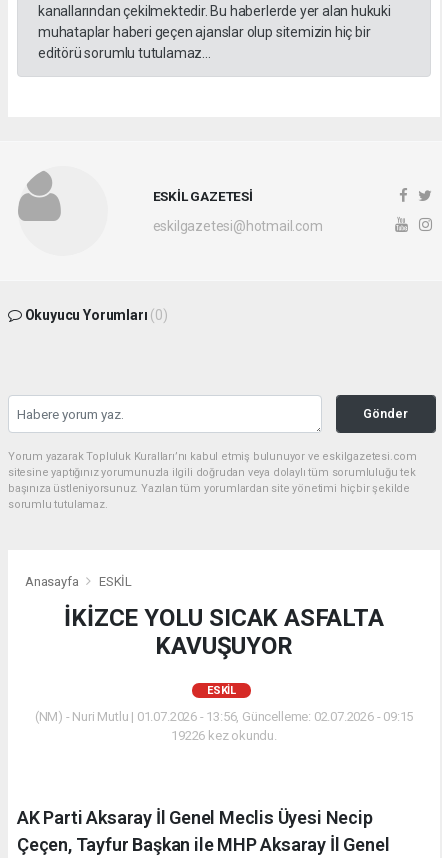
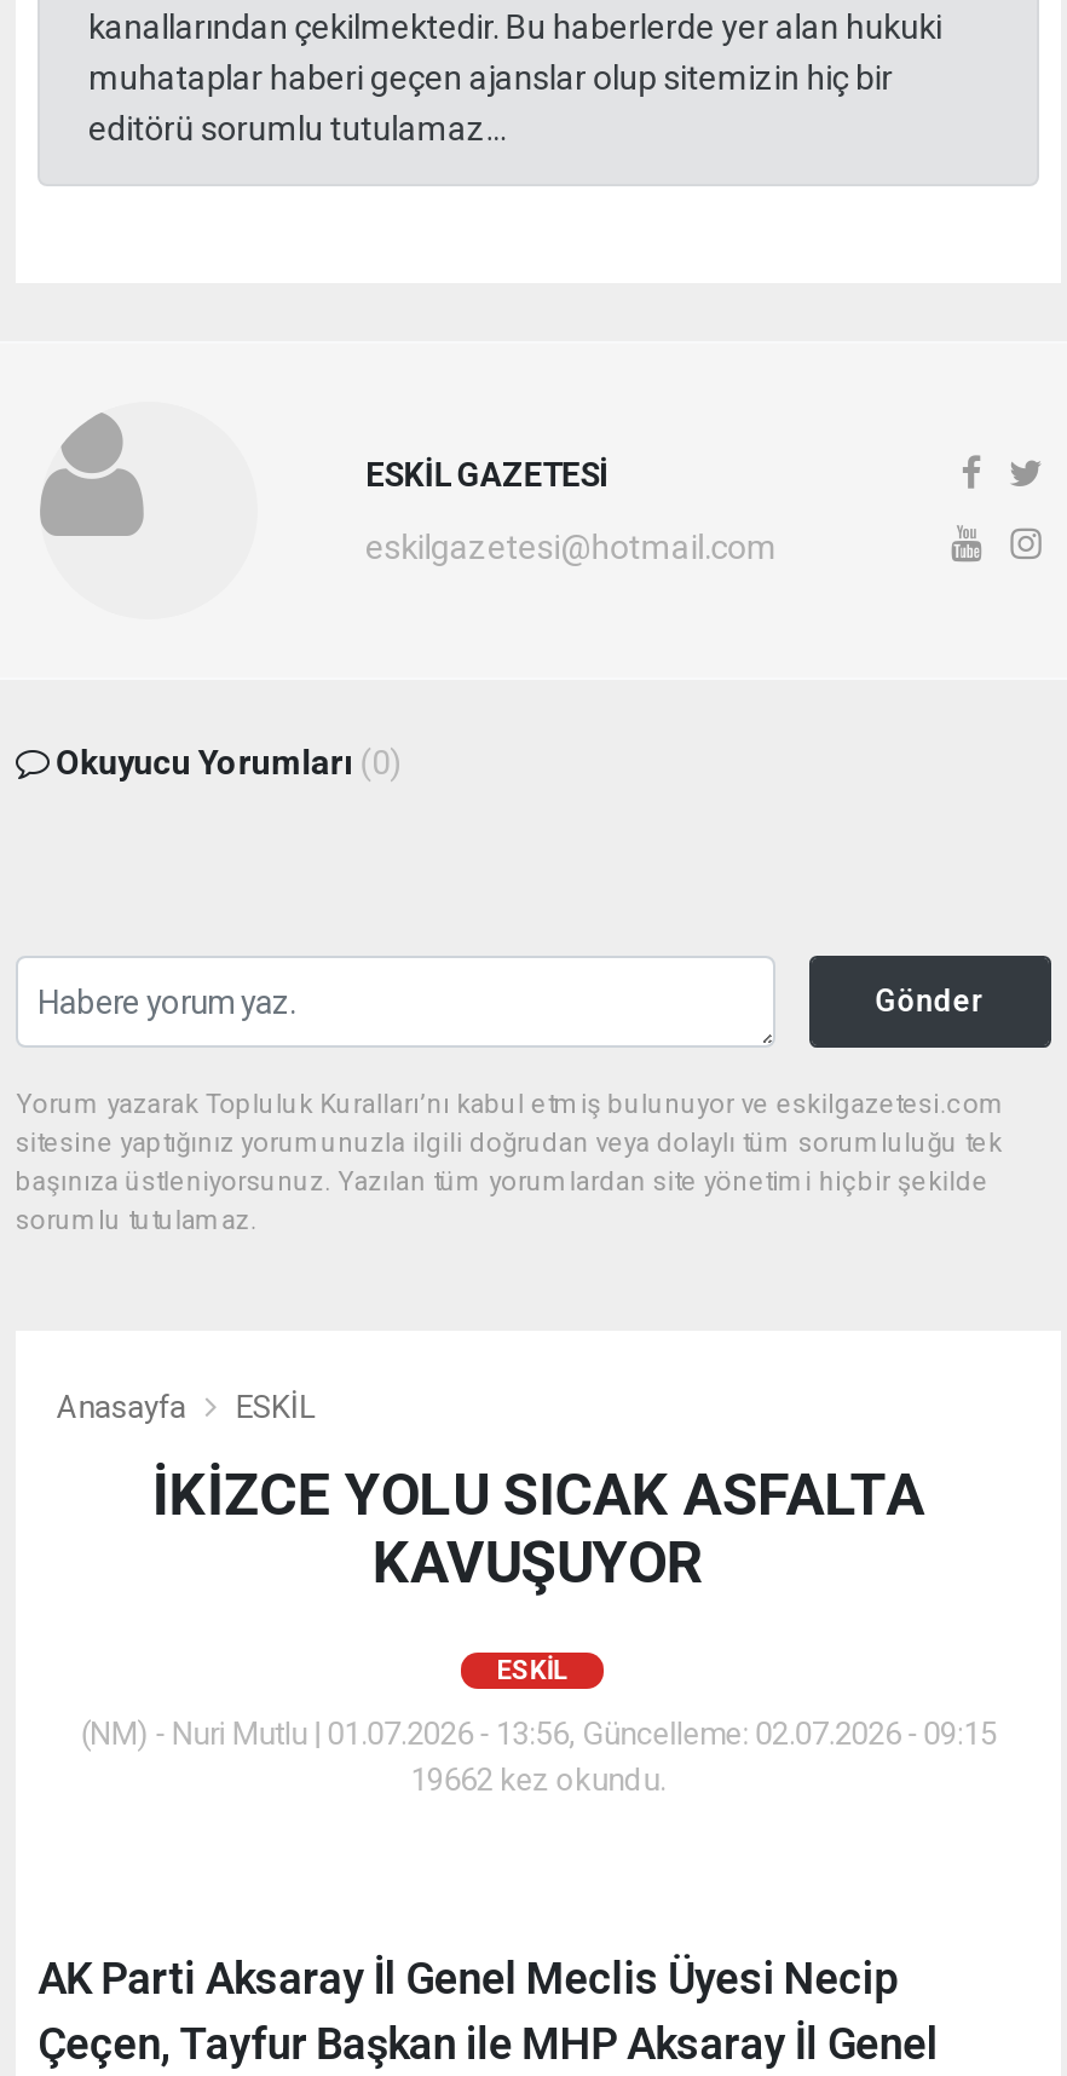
[171,728,277,743] 19226 kez okundu. -> [410,1761,666,1797] 19662 kez okundu.

